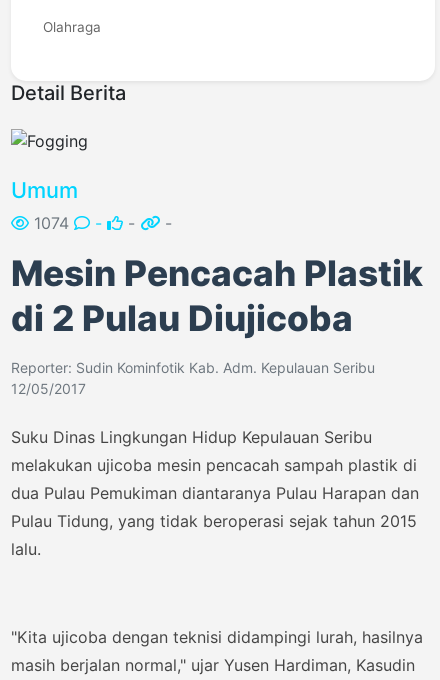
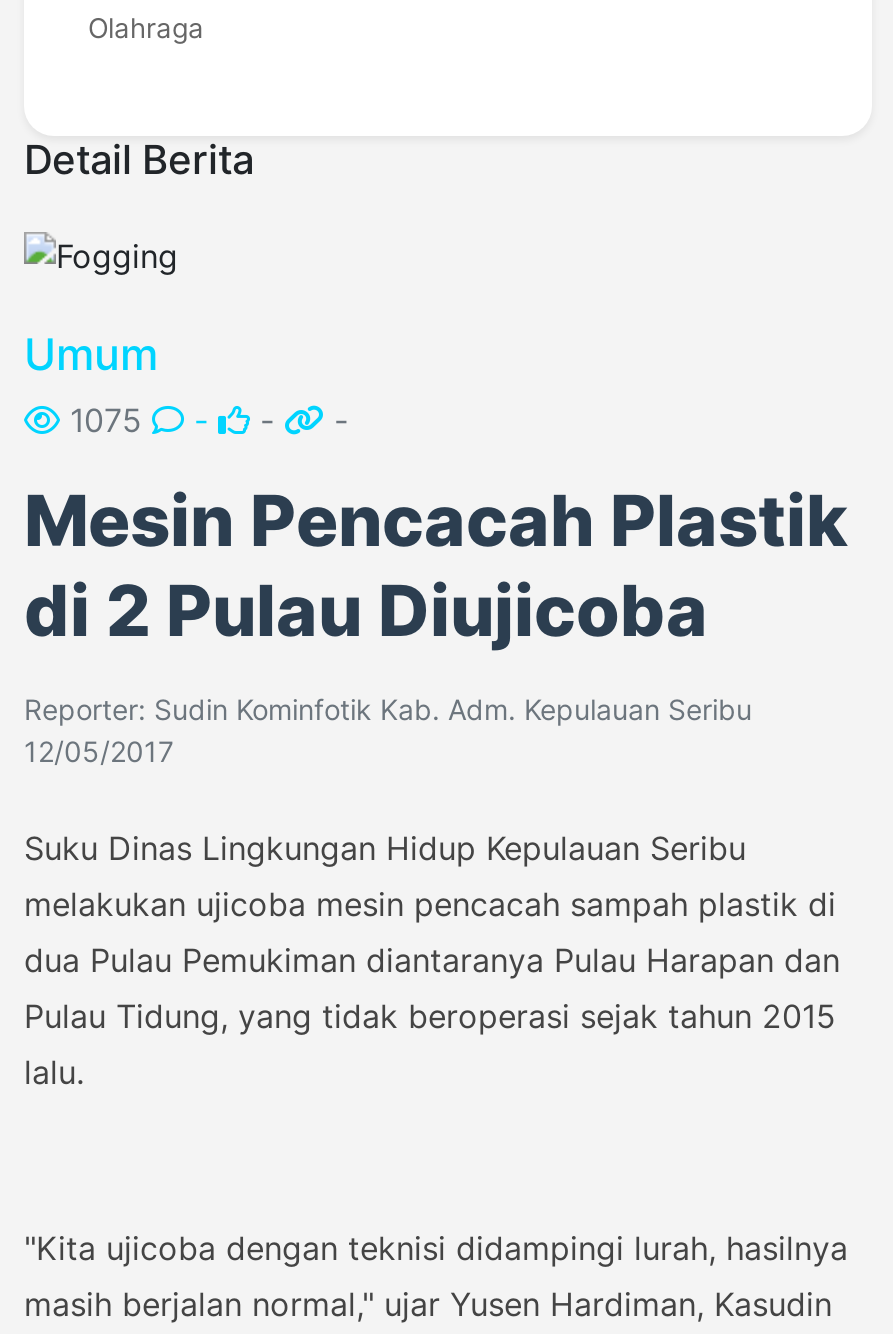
[34,213,74,233] 1074 -> [70,400,152,440] 1075

